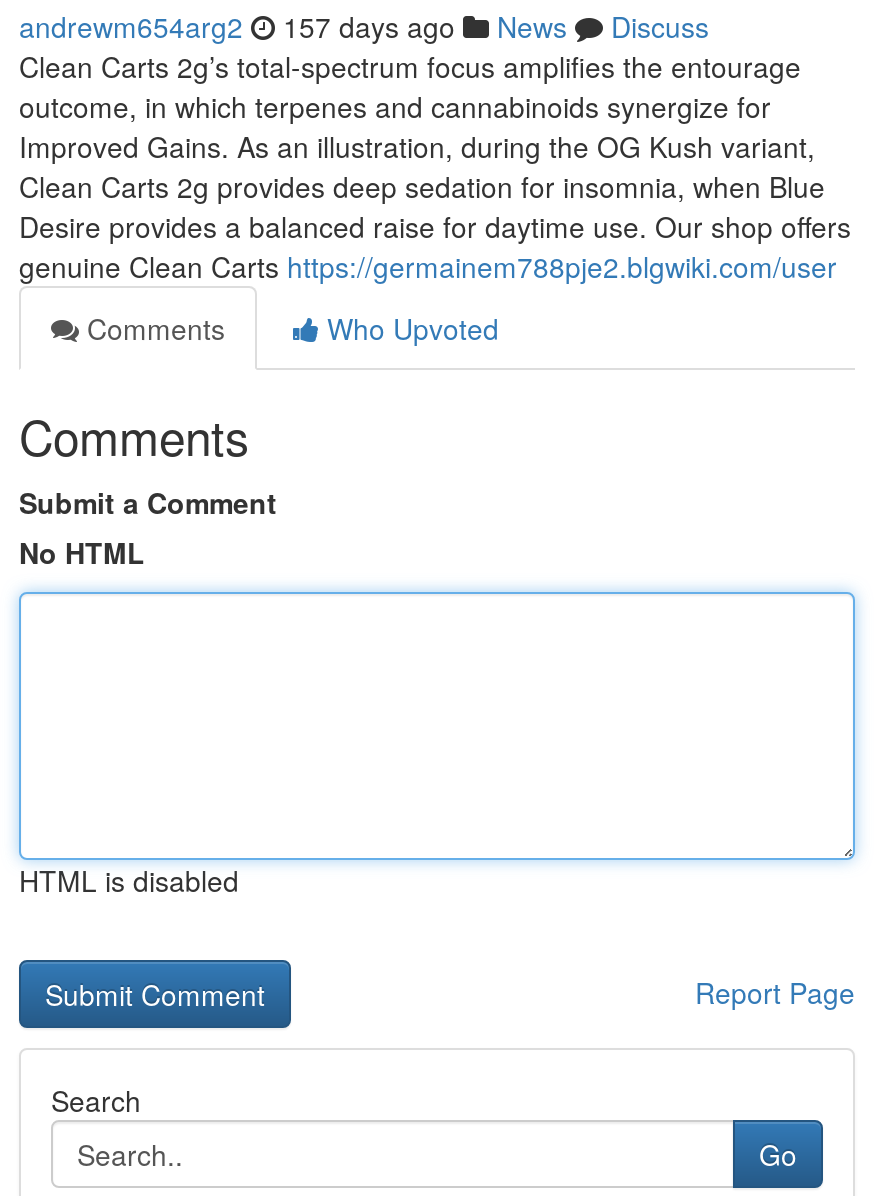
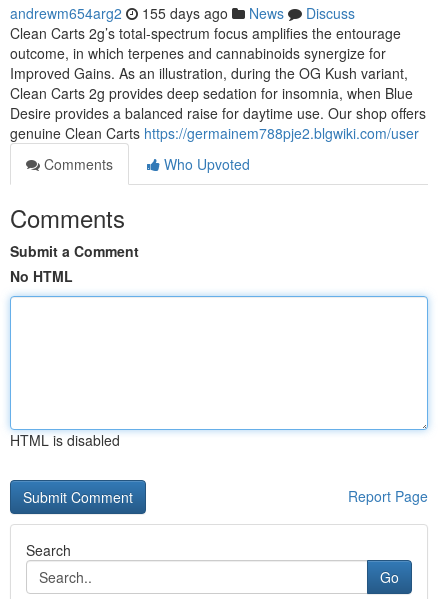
[19,6,709,46] andrewm654arg2 157 days ago News Discuss -> [10,3,355,23] andrewm654arg2 155 days ago News Discuss

